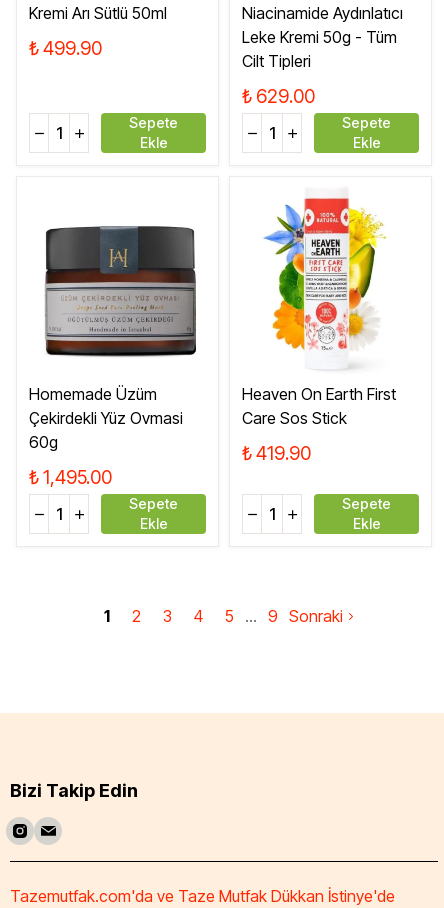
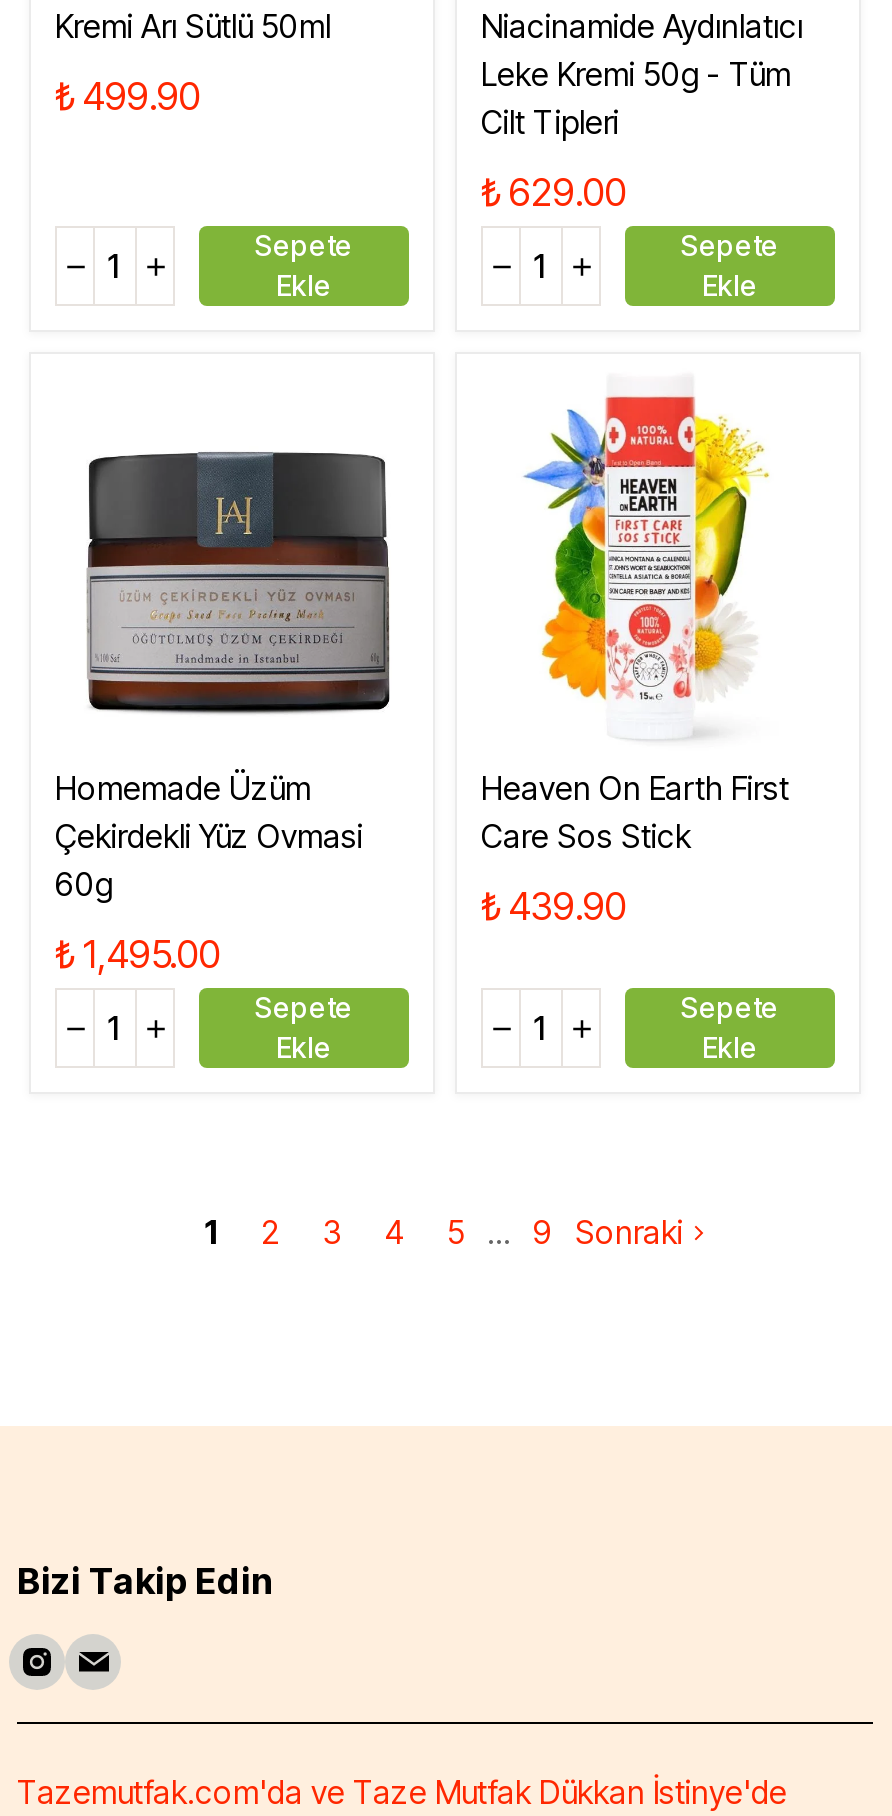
[242,442,311,465] ₺ 419.90 -> [481,884,627,930] ₺ 439.90

